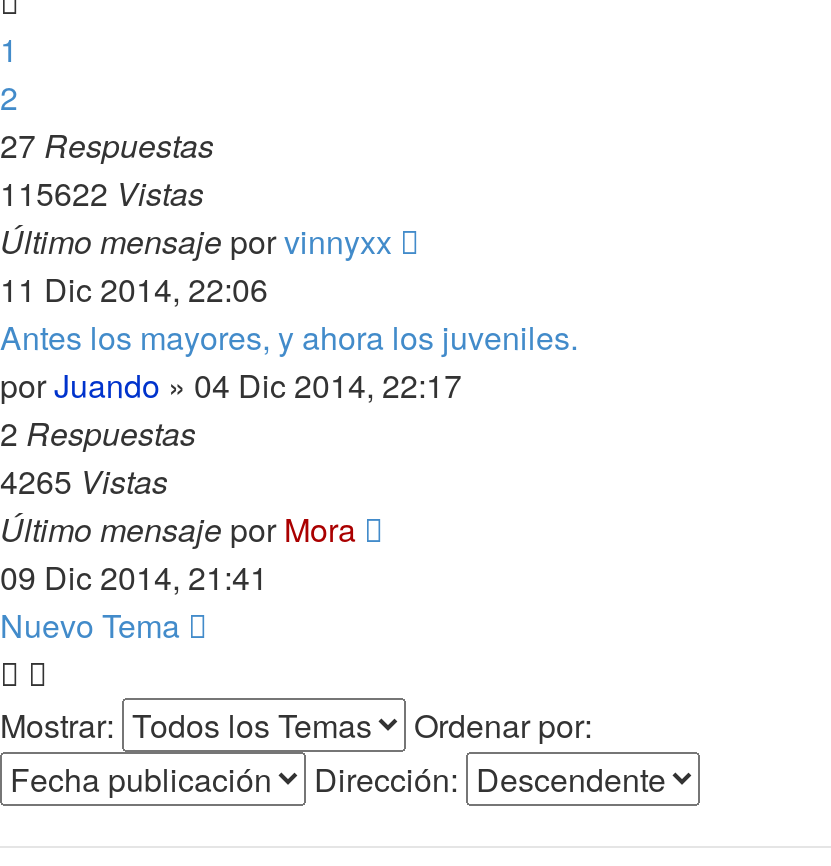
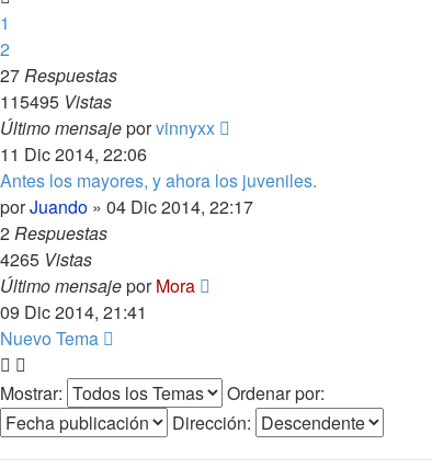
[0,170,204,216] 115622 Vistas -> [0,89,112,114] 115495 Vistas

